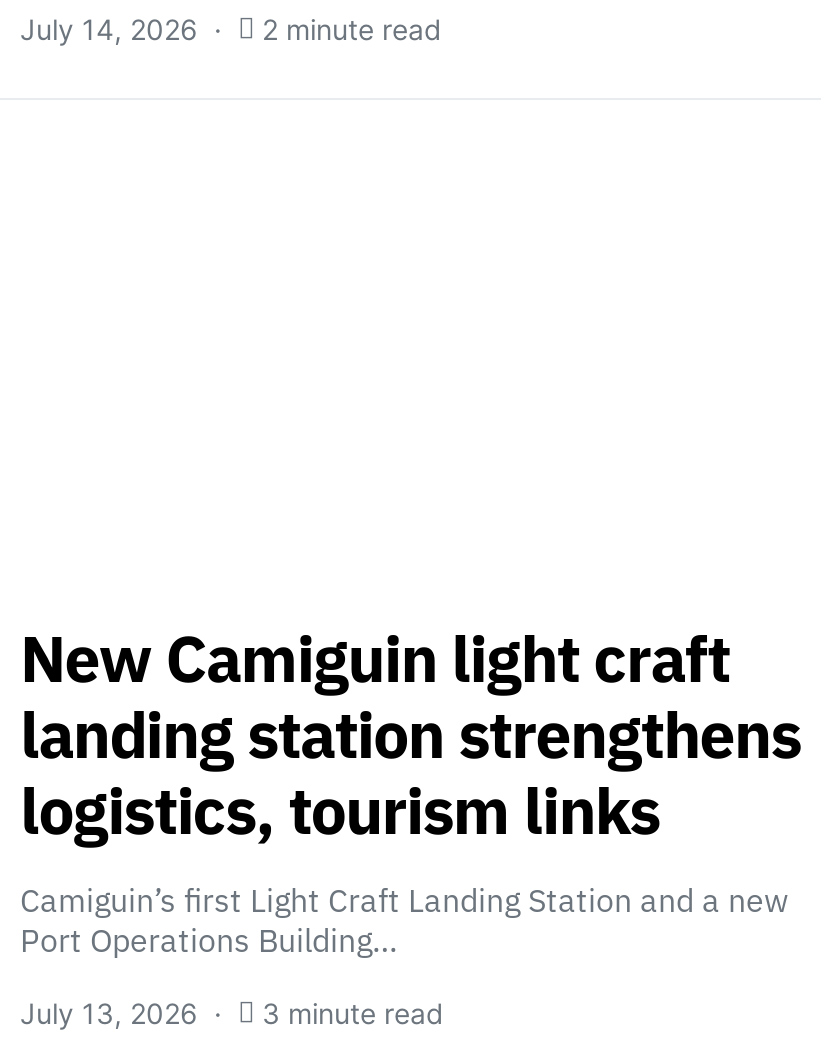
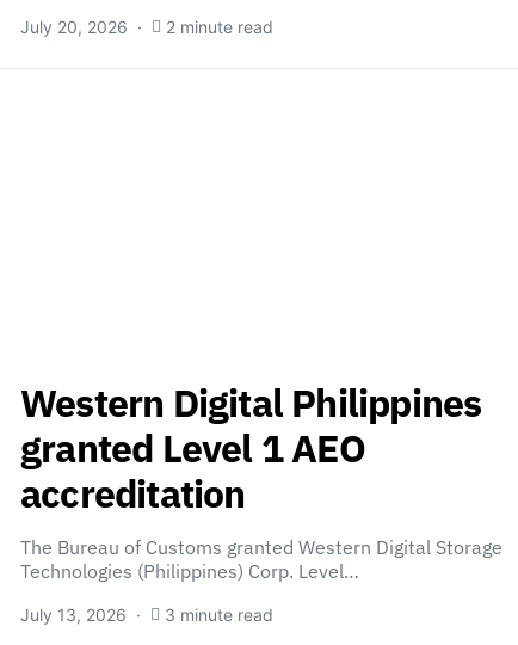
[20,13,442,47] July 14, 2026 2 minute read -> [20,17,273,38] July 20, 2026 2 minute read
[20,617,801,961] New Camiguin light craft | landing station strengthens | logistics, tourism links | Camiguin’s first Light Craft Landing Station and a new | Port Operations Building… -> [20,378,502,583] Western Digital Philippines | granted Level 1 AEO | accreditation | The Bureau of Customs granted Western Digital Storage | Technologies (Philippines) Corp. Level…

